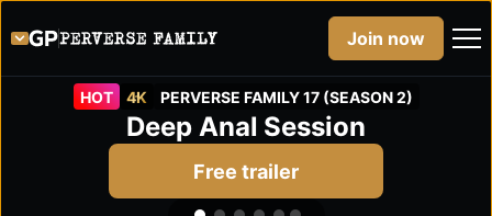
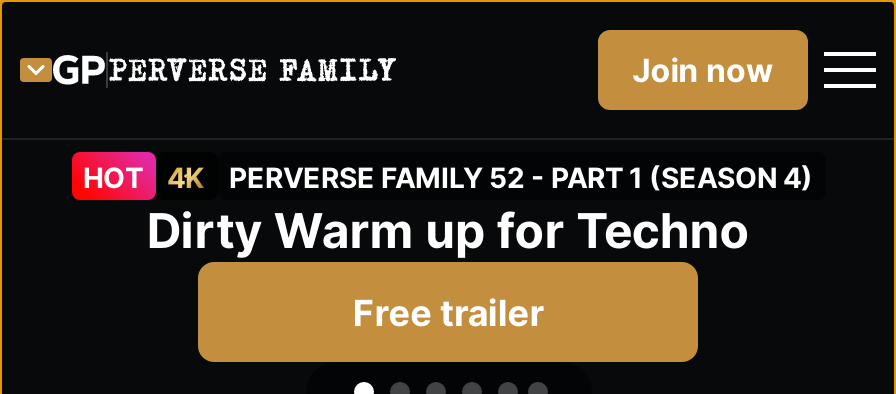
[126,87,412,143] PERVERSE FAMILY 17 (SEASON 2) | Deep Anal Session -> [147,159,813,260] PERVERSE FAMILY 52 - PART 1 (SEASON 4) | Dirty Warm up for Techno

